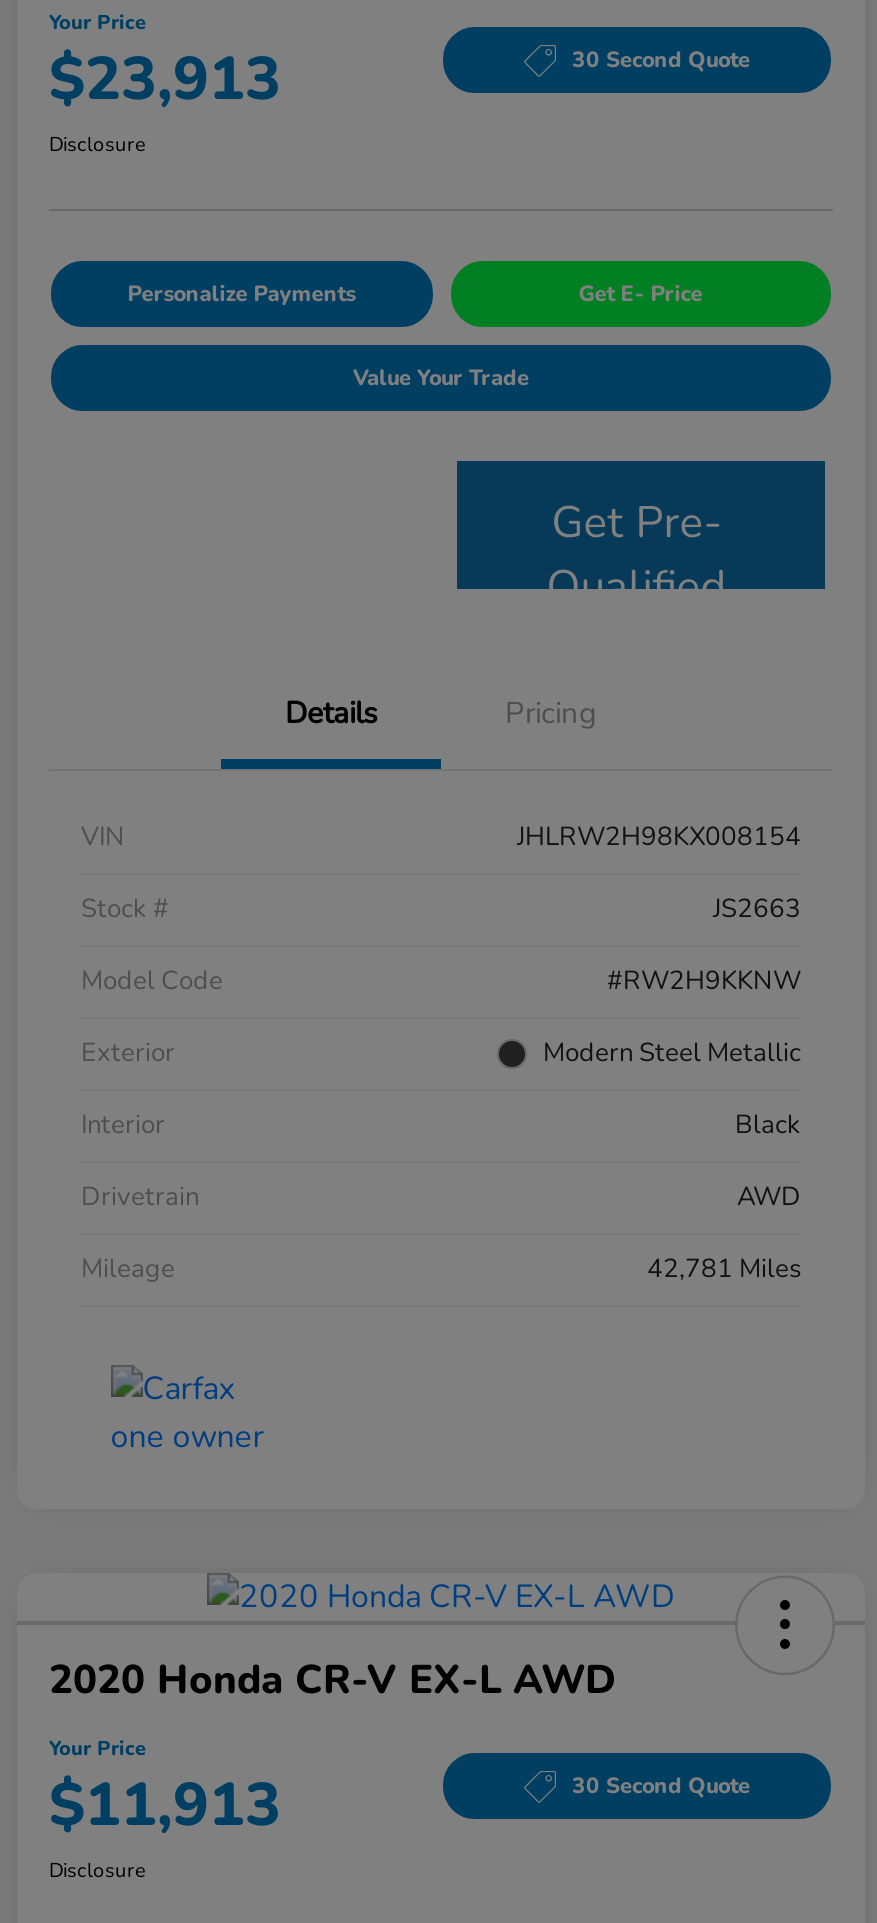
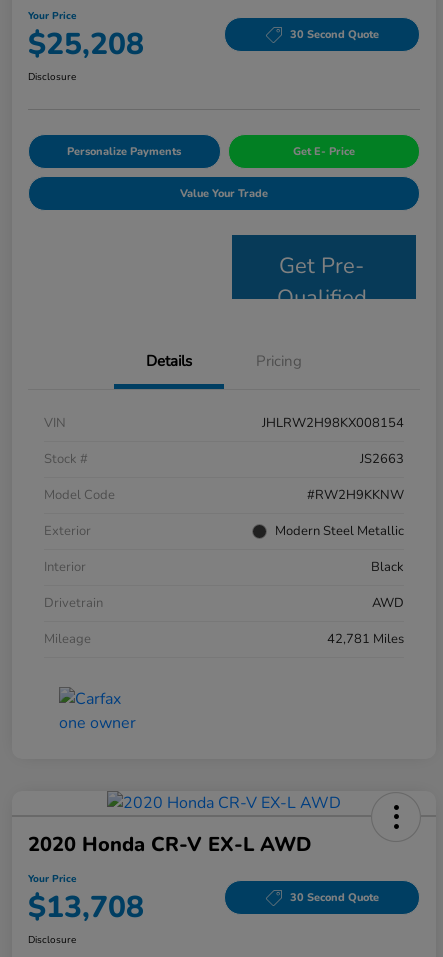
[49,39,281,121] $23,913 -> [28,24,144,65] $25,208
[49,1765,281,1847] $11,913 -> [28,887,144,928] $13,708

